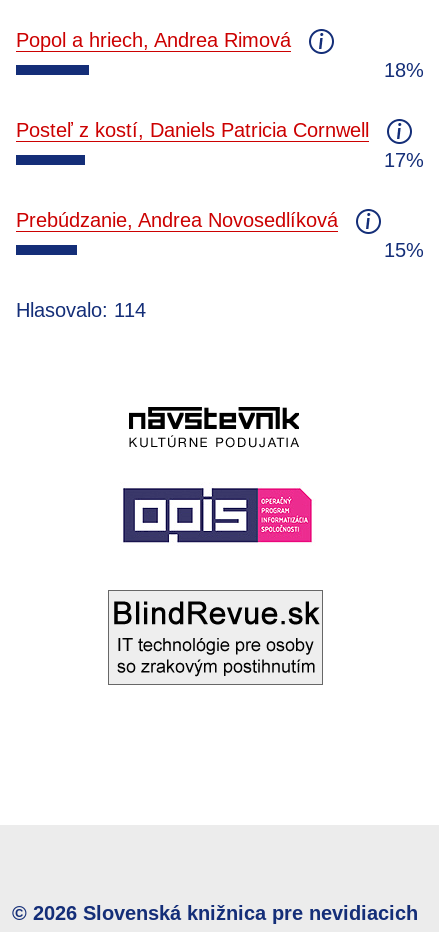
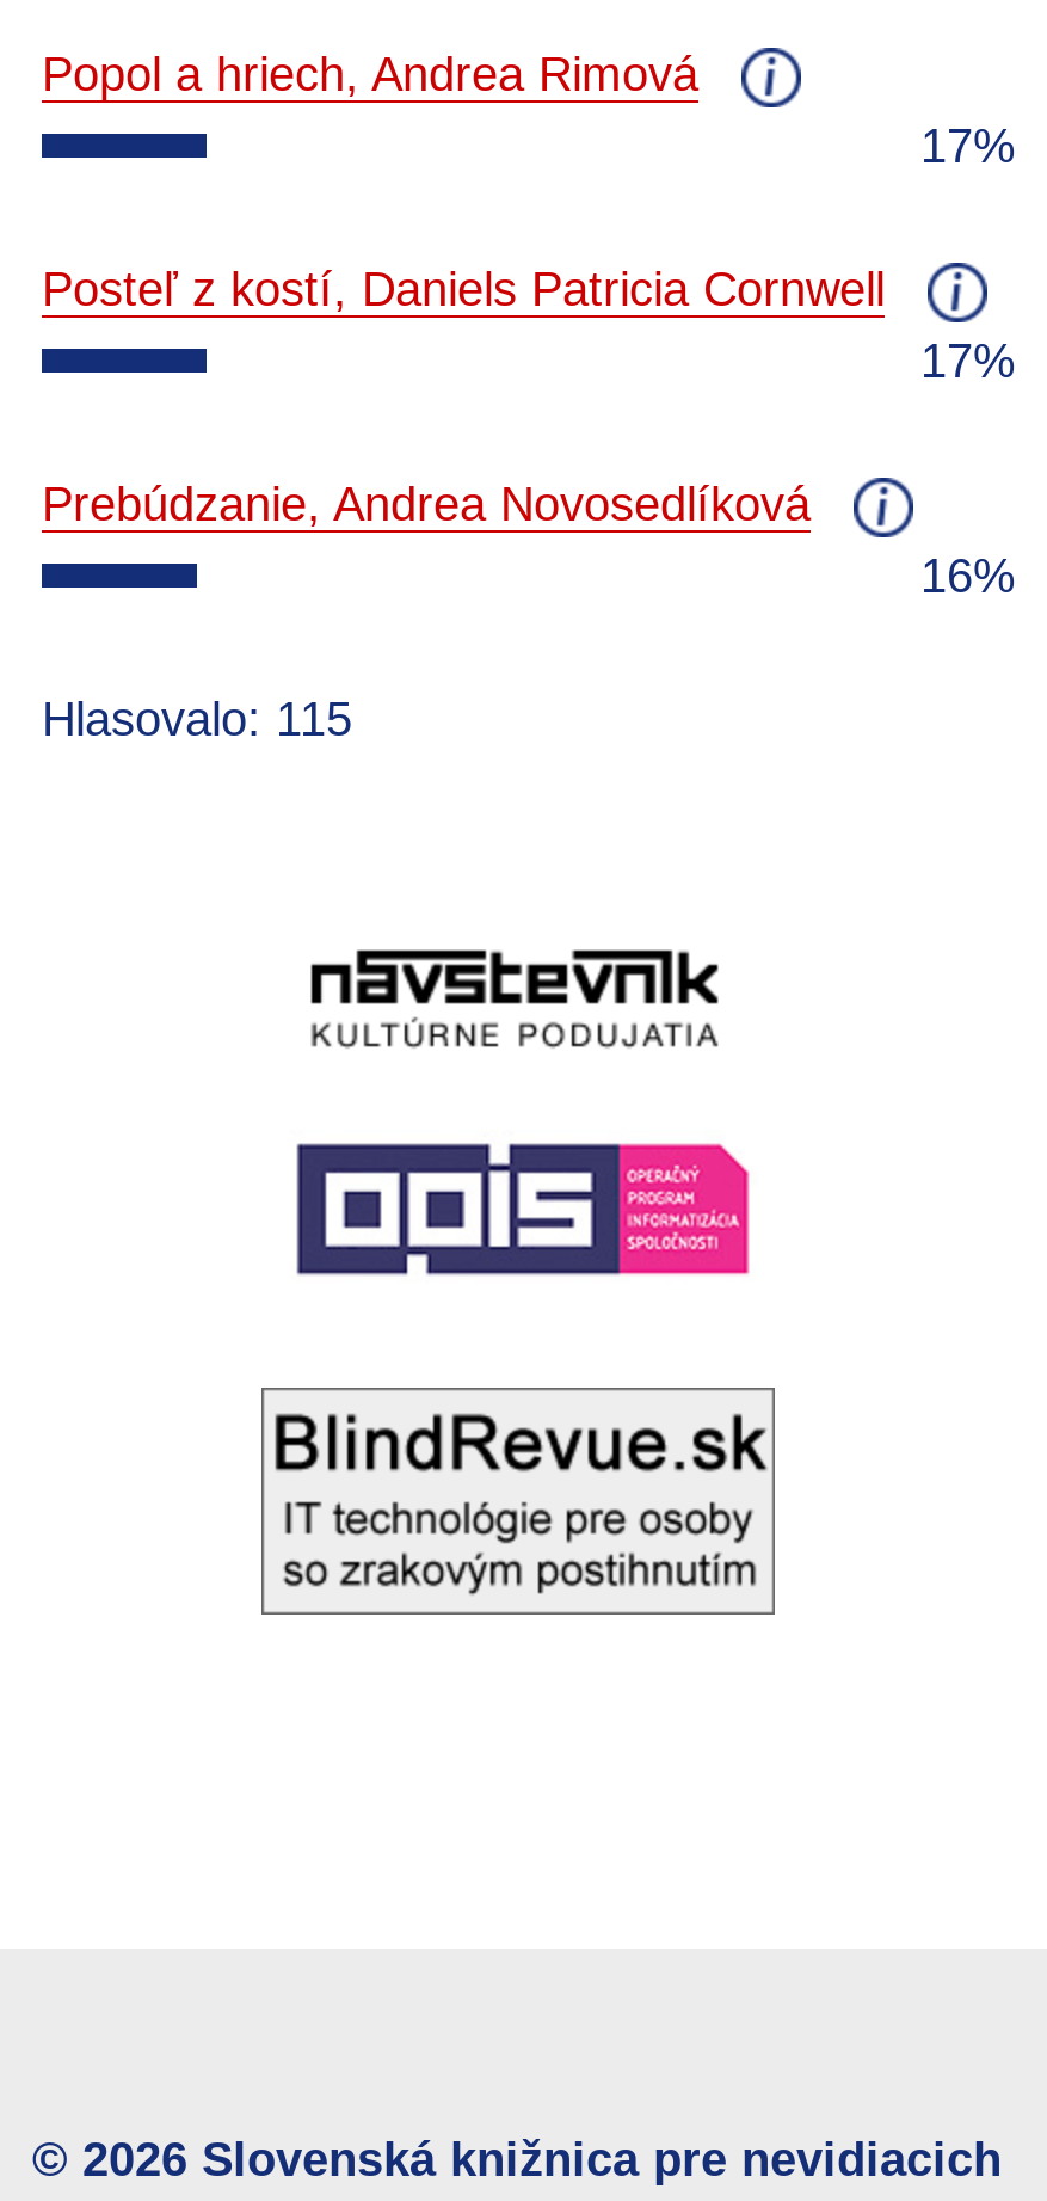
[384,58,424,80] 18% -> [920,118,1016,171] 17%
[384,238,424,260] 15% -> [920,548,1016,601] 16%
[16,298,146,320] Hlasovalo: 114 -> [42,691,352,744] Hlasovalo: 115

